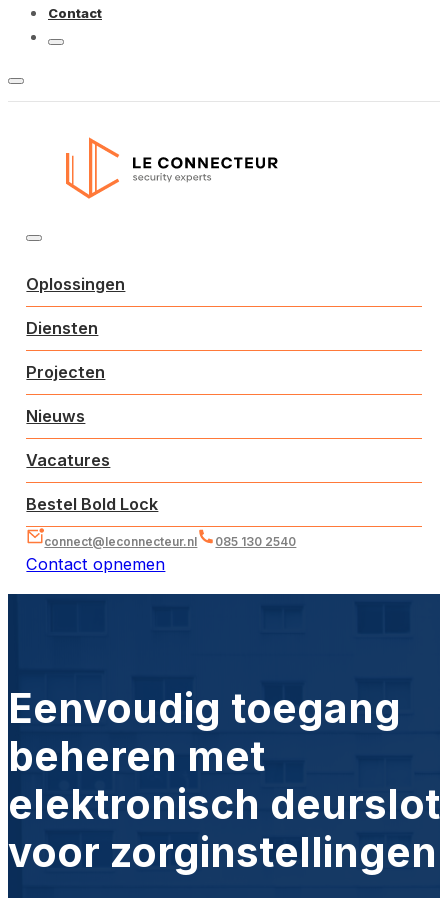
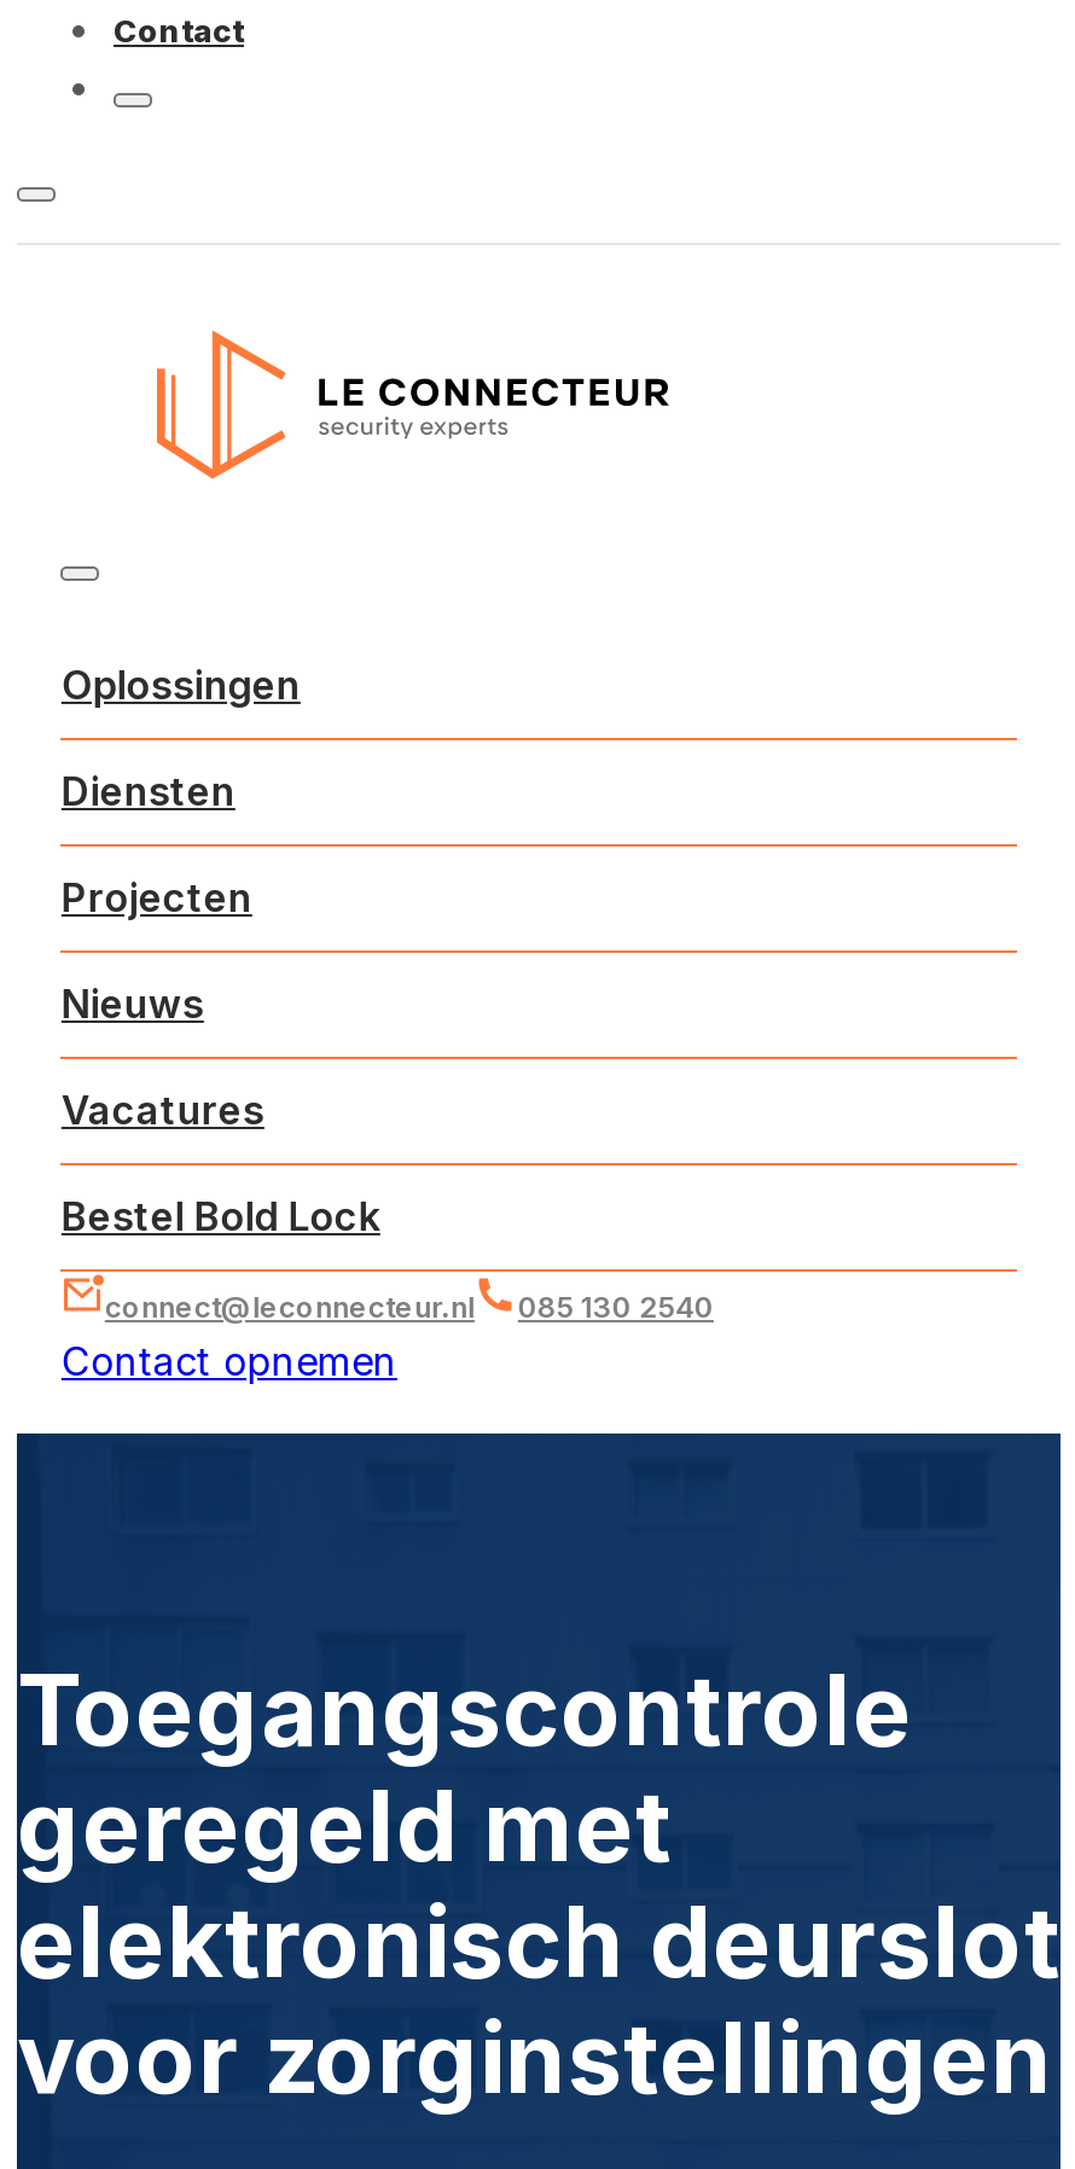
[8,684,401,781] Eenvoudig toegang | beheren met -> [17,1652,913,1886] Toegangscontrole | geregeld met

